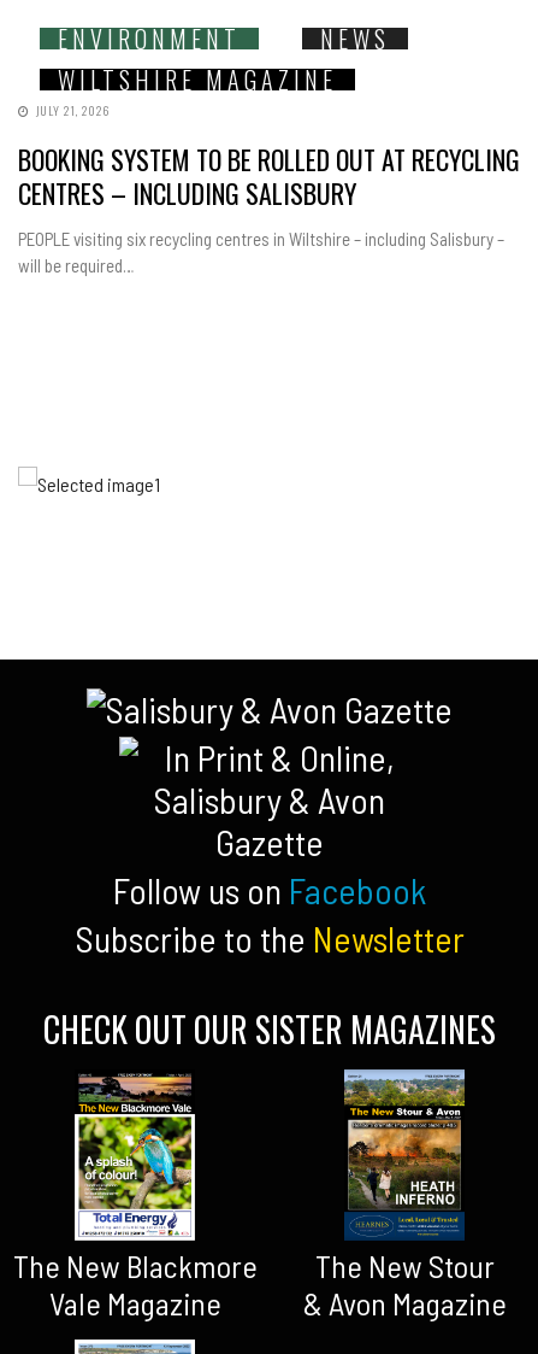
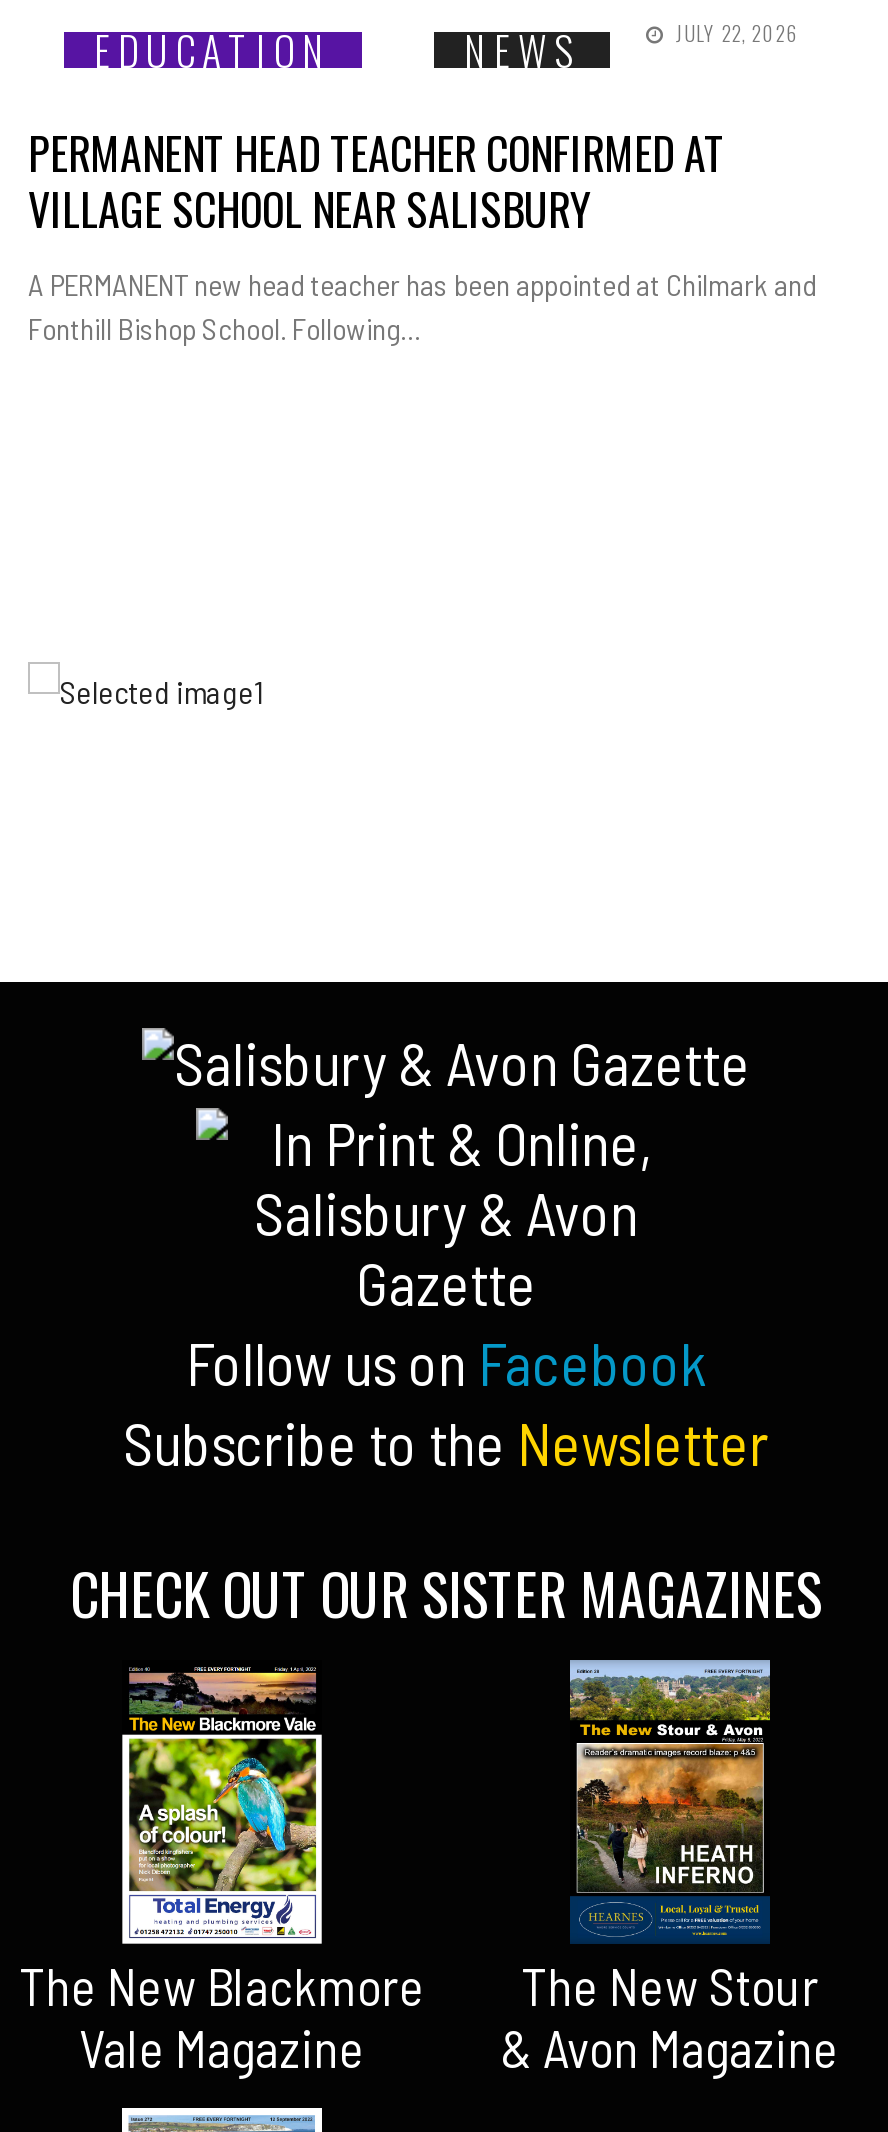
[58,21,241,57] ENVIRONMENT -> [94,19,332,79] EDUCATION
[36,62,337,120] WILTSHIRE MAGAZINE | JULY 21, 2026 -> [676,17,800,47] JULY 22, 2026
[18,140,520,277] BOOKING SYSTEM TO BE ROLLED OUT AT RECYCLING | CENTRES – INCLUDING SALISBURY | PEOPLE visiting six recycling centres in Wiltshire – including Salisbury – | will be required… -> [28,119,816,345] PERMANENT HEAD TEACHER CONFIRMED AT | VILLAGE SCHOOL NEAR SALISBURY | A PERMANENT new head teacher has been appointed at Chilmark and | Fonthill Bishop School. Following…

